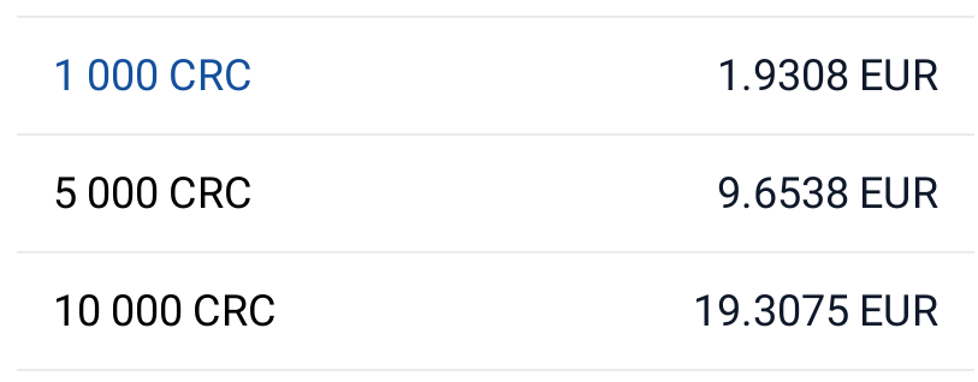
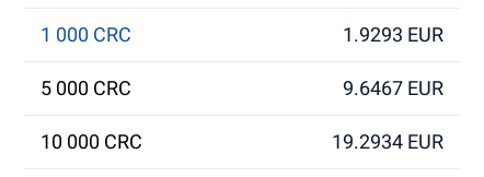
[717,49,938,100] 1.9308 EUR -> [343,23,443,46] 1.9293 EUR
[717,167,938,217] 9.6538 EUR -> [343,76,443,99] 9.6467 EUR
[693,285,938,335] 19.3075 EUR -> [332,130,443,153] 19.2934 EUR

